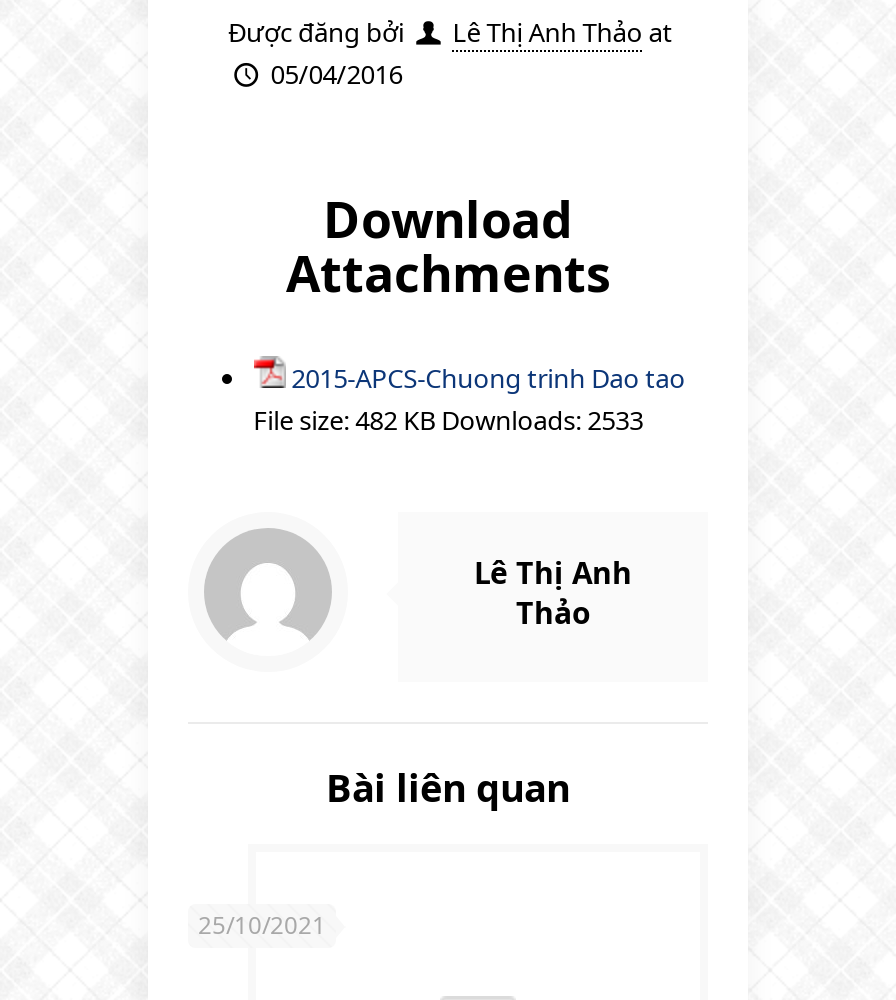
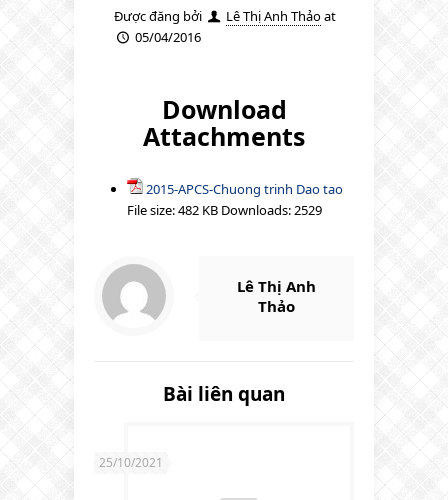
[253,401,643,437] File size: 482 KB Downloads: 2533 -> [127,200,322,218] File size: 482 KB Downloads: 2529

